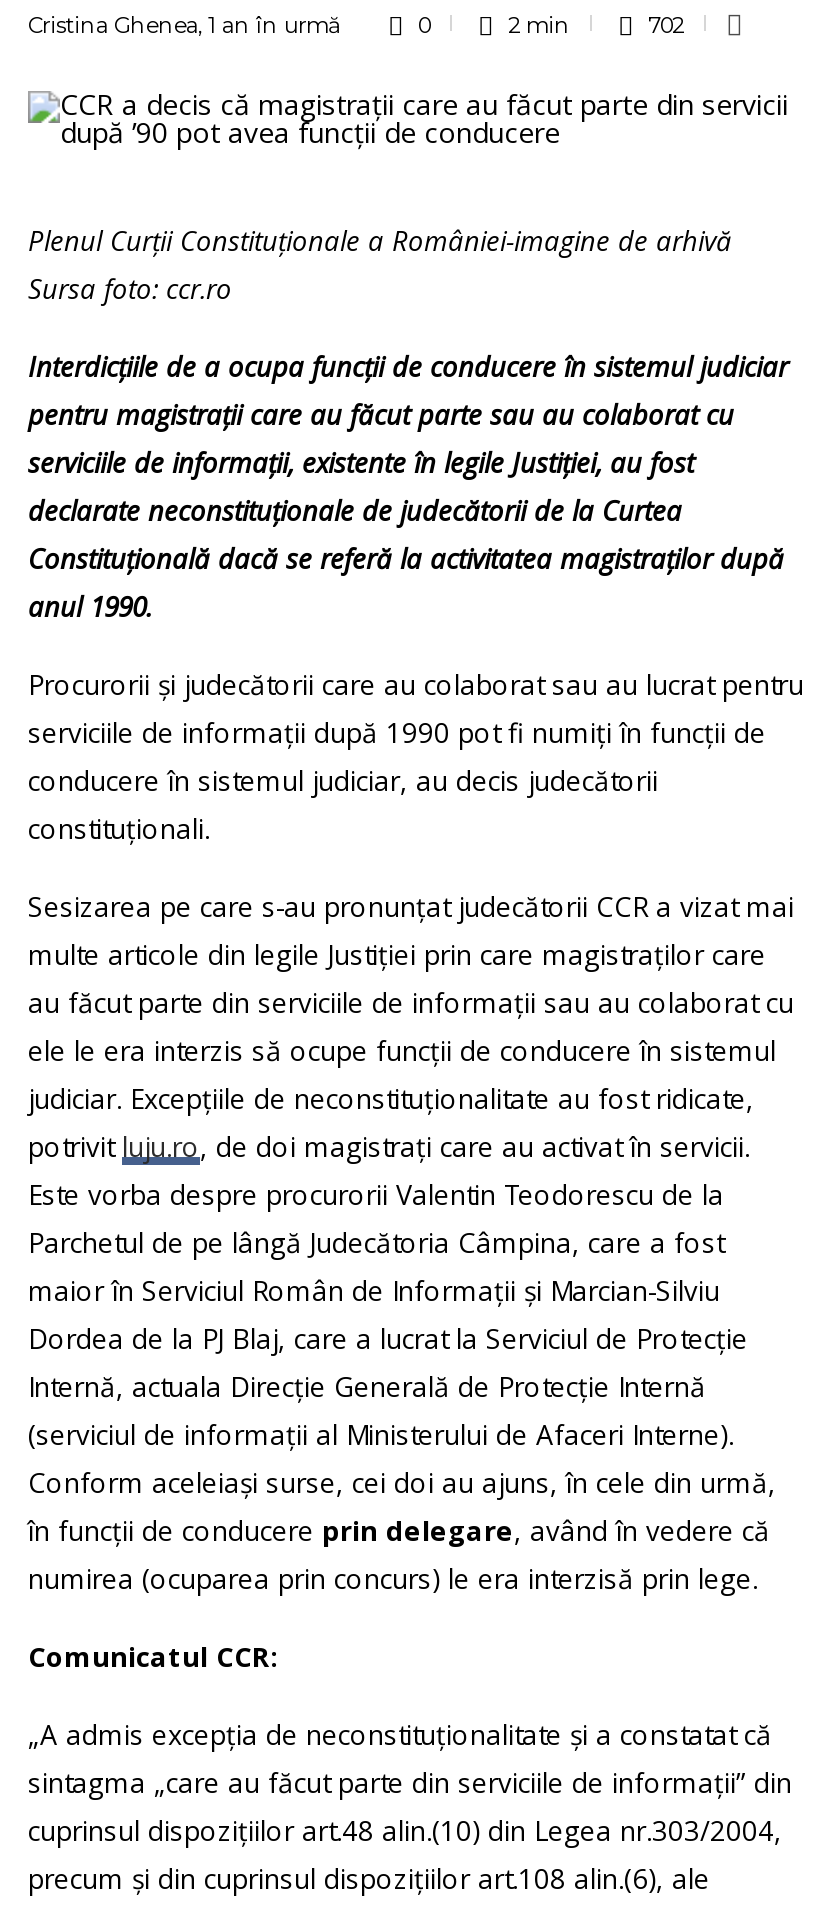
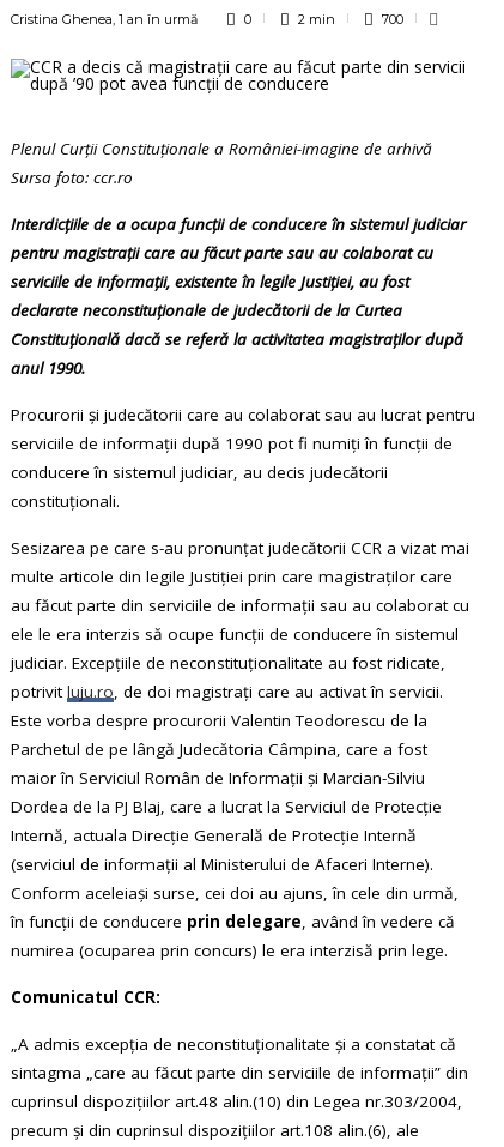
[642,11,684,39] 702 -> [378,11,403,28] 700

